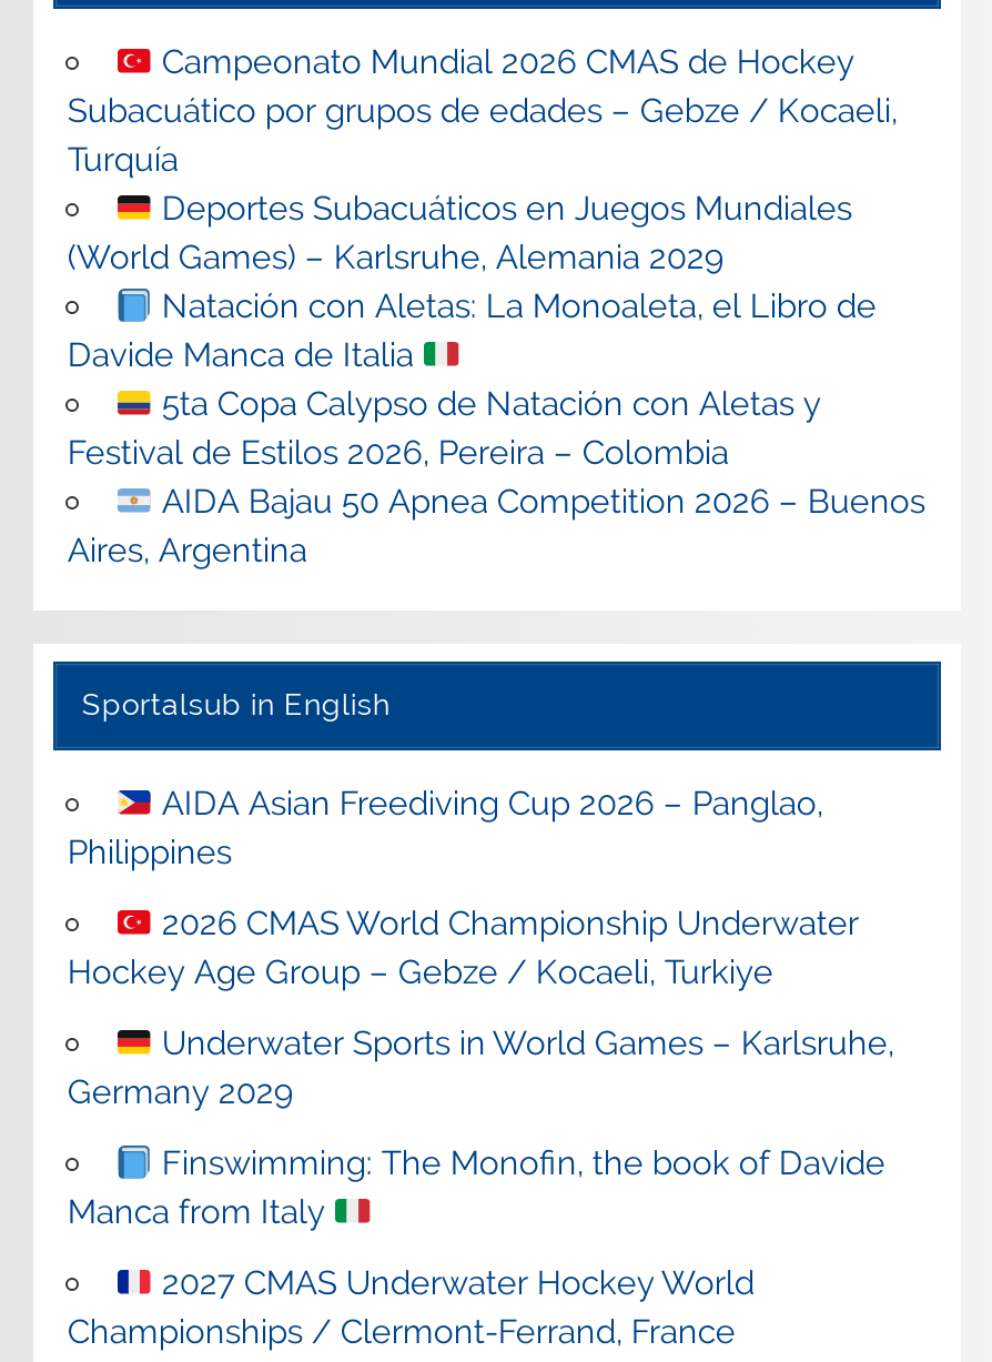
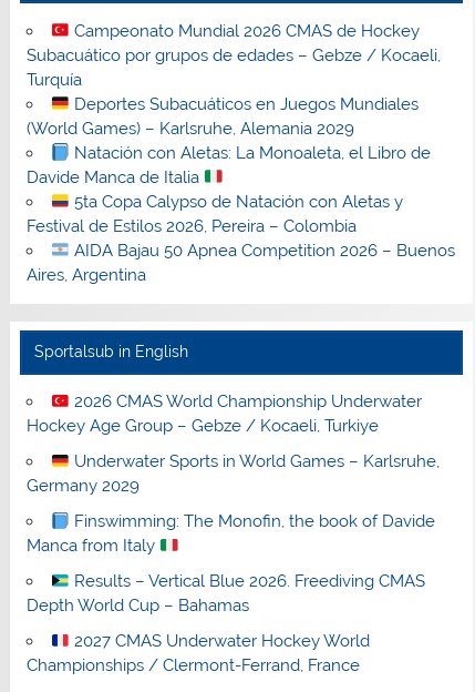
[67,784,823,873] AIDA Asian Freediving Cup 2026 – Panglao, | Philippines -> none
moved [67,904,894,1233] -> [27,392,439,556]: 2026 CMAS World Championship Underwater | Hockey Age Group – Gebze / Kocaeli, Turkiye | Underwater Sports in World Games – Karlsruhe, | Germany 2029 | Finswimming: The Monofin, the book of Davide | Manca from Italy
none -> [27,571,425,616] Results – Vertical Blue 2026. Freediving CMAS | Depth World Cup – Bahamas

